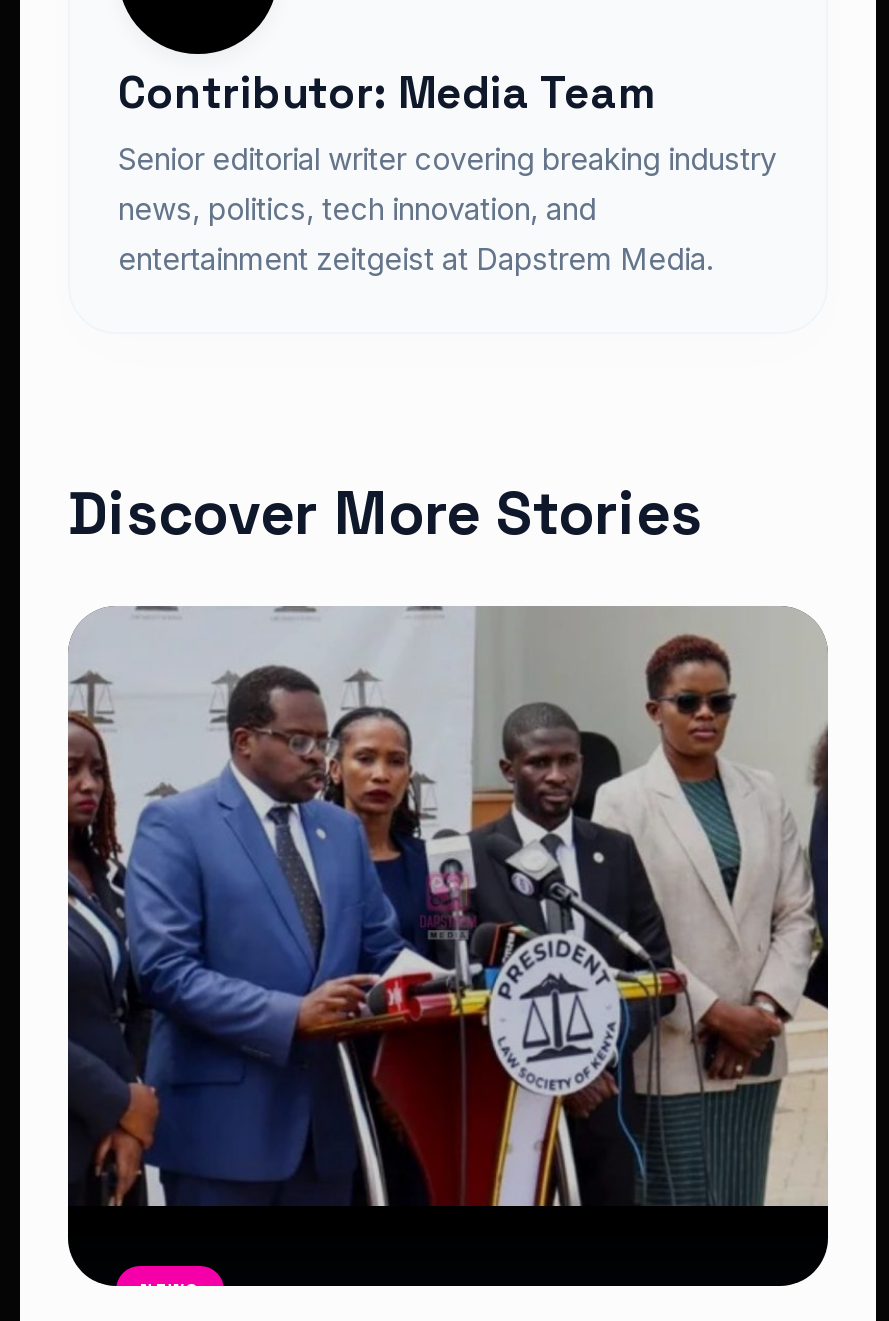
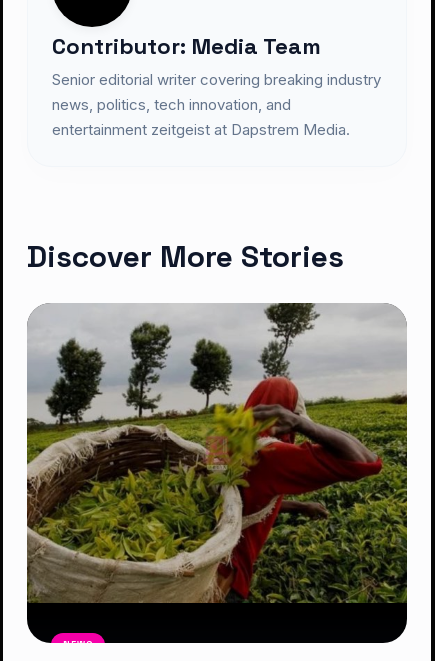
[68,606,828,1208] [image] -> [26,303,408,604] [image]

